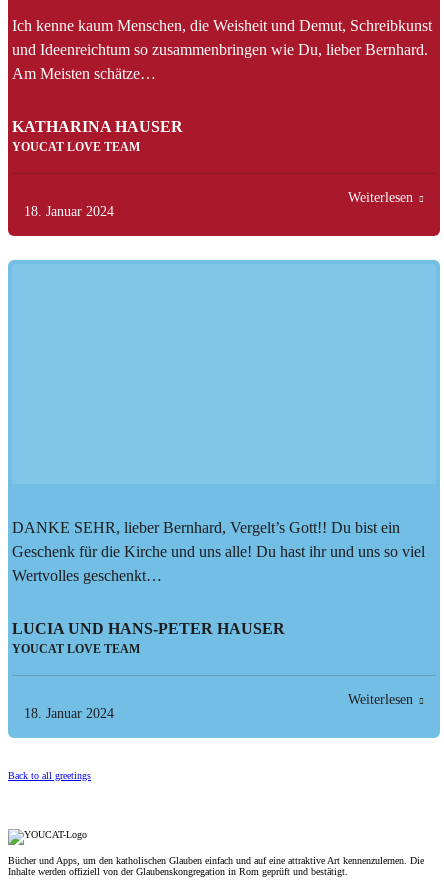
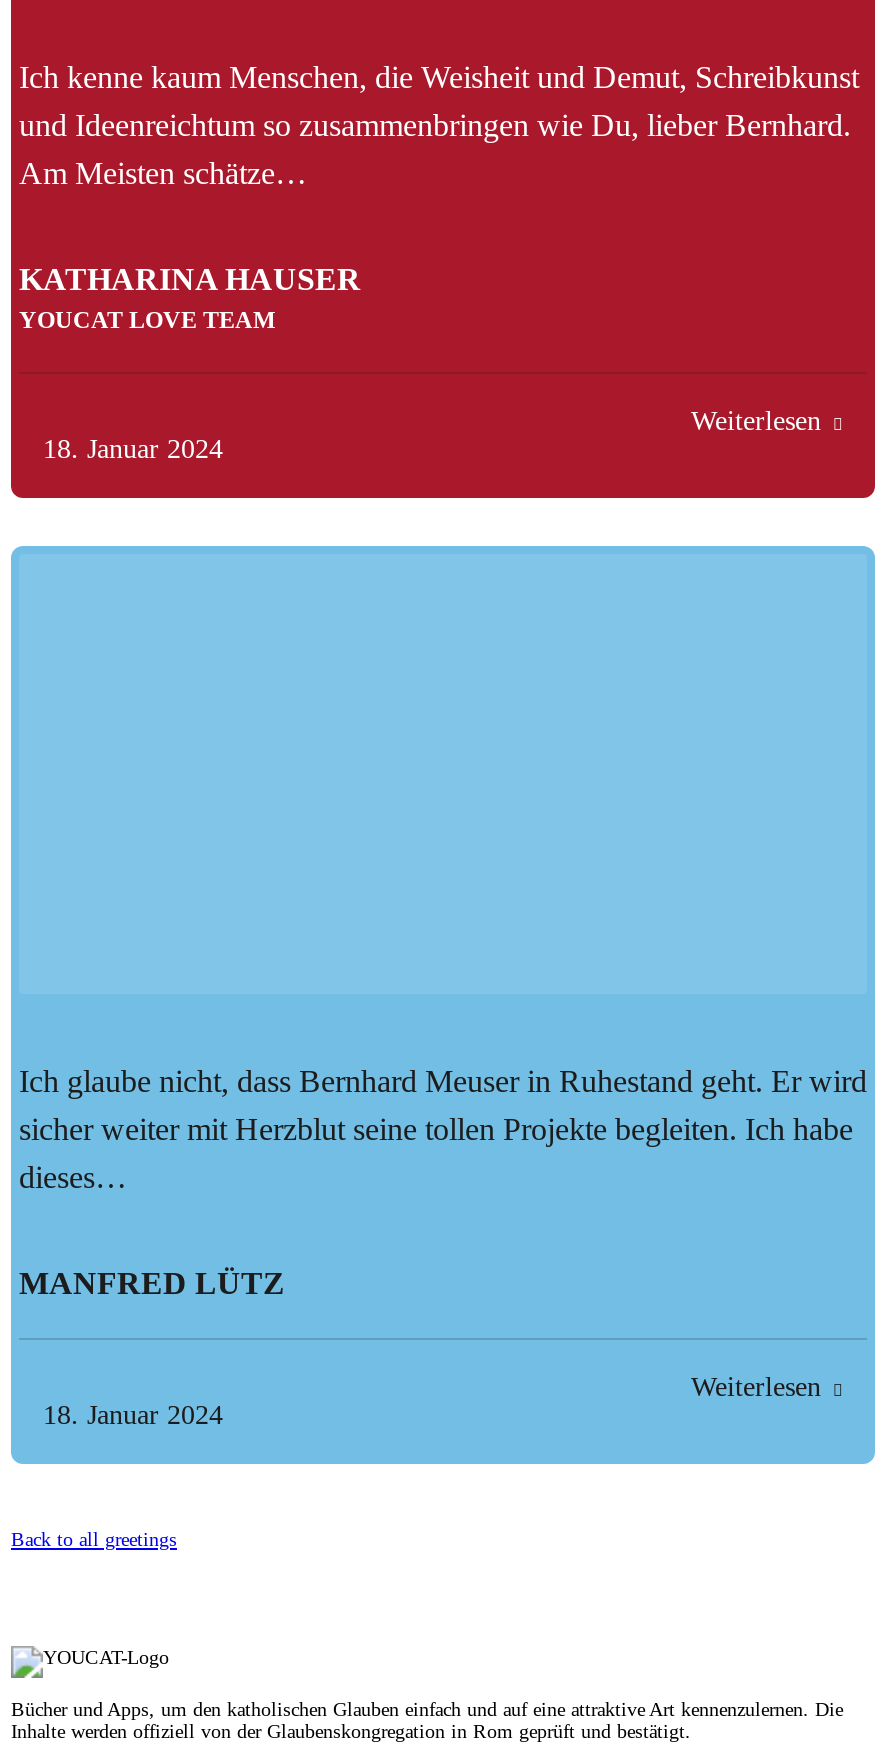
[12,519,425,584] DANKE SEHR, lieber Bernhard, Vergelt’s Gott!! Du bist ein | Geschenk für die Kirche und uns alle! Du hast ihr und uns so viel | Wertvolles geschenkt… -> [19,1065,867,1195] Ich glaube nicht, dass Bernhard Meuser in Ruhestand geht. Er wird | sicher weiter mit Herzblut seine tollen Projekte begleiten. Ich habe | dieses…
[12,620,285,656] LUCIA UND HANS-PETER HAUSER | YOUCAT LOVE TEAM -> [19,1267,285,1301] MANFRED LÜTZ

